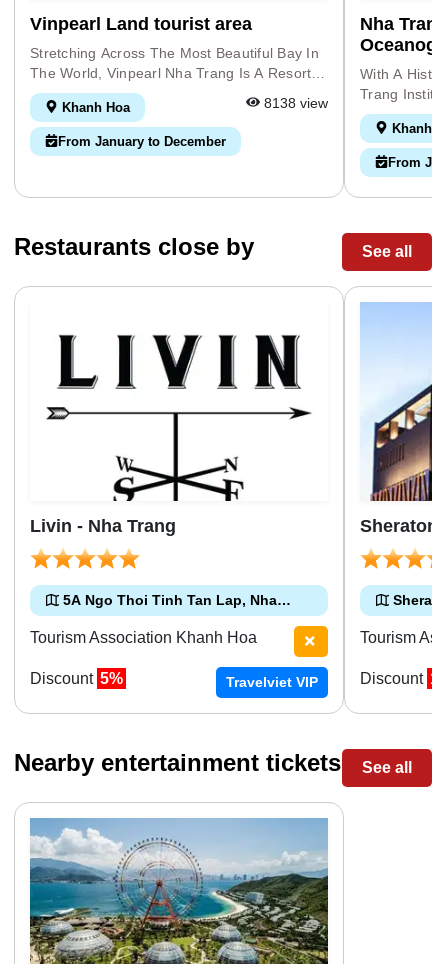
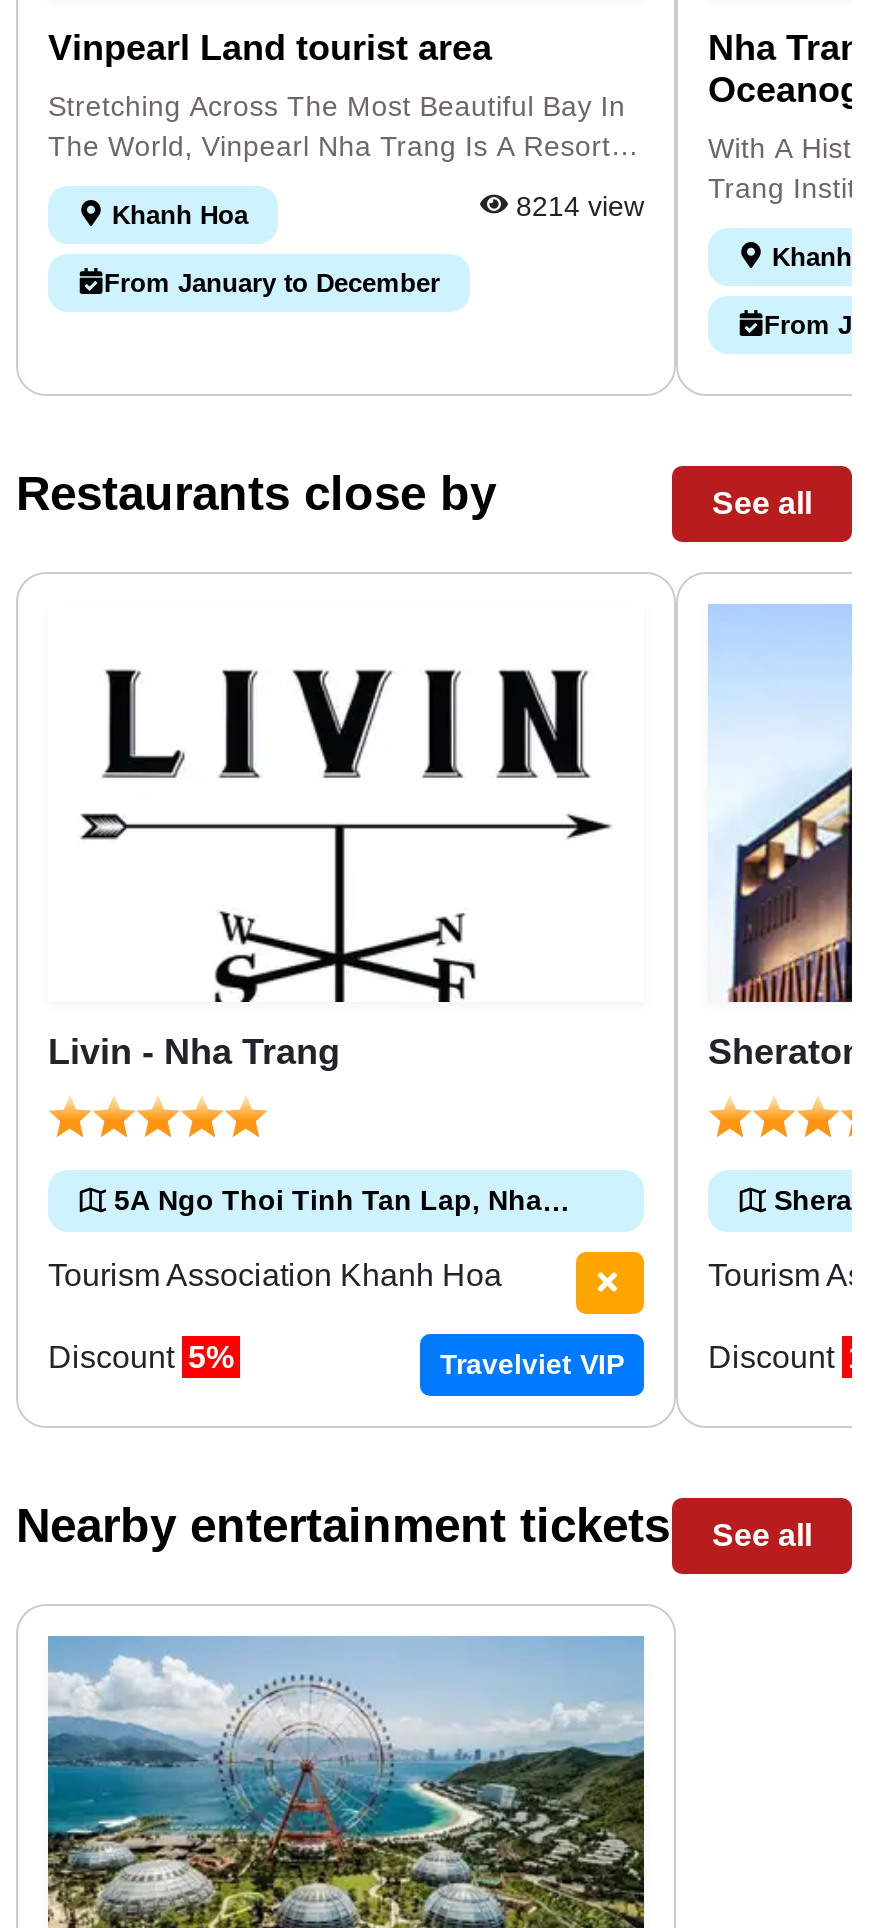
[260,95,328,111] 8138 view -> [508,189,644,221] 8214 view

